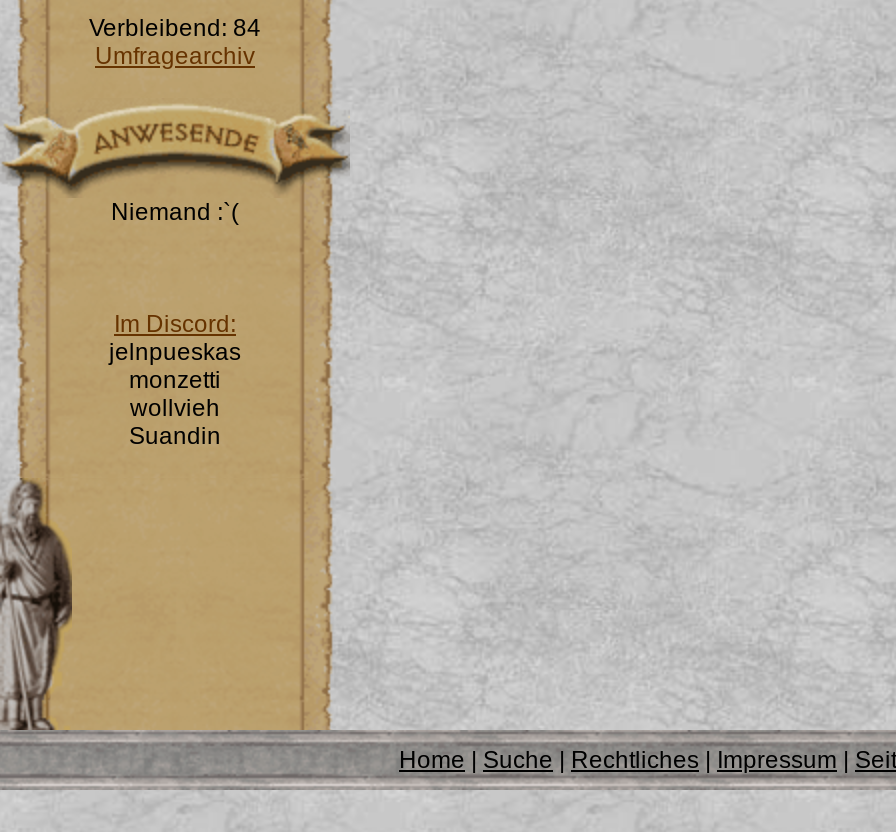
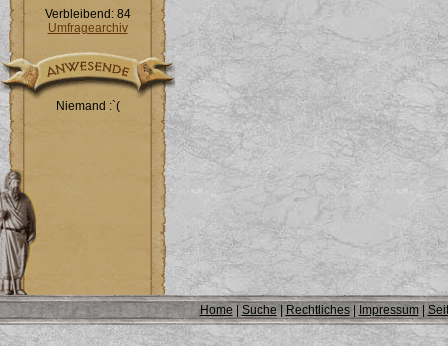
[109,310,241,450] Im Discord: | jelnpueskas | monzetti | wollvieh | Suandin -> none

